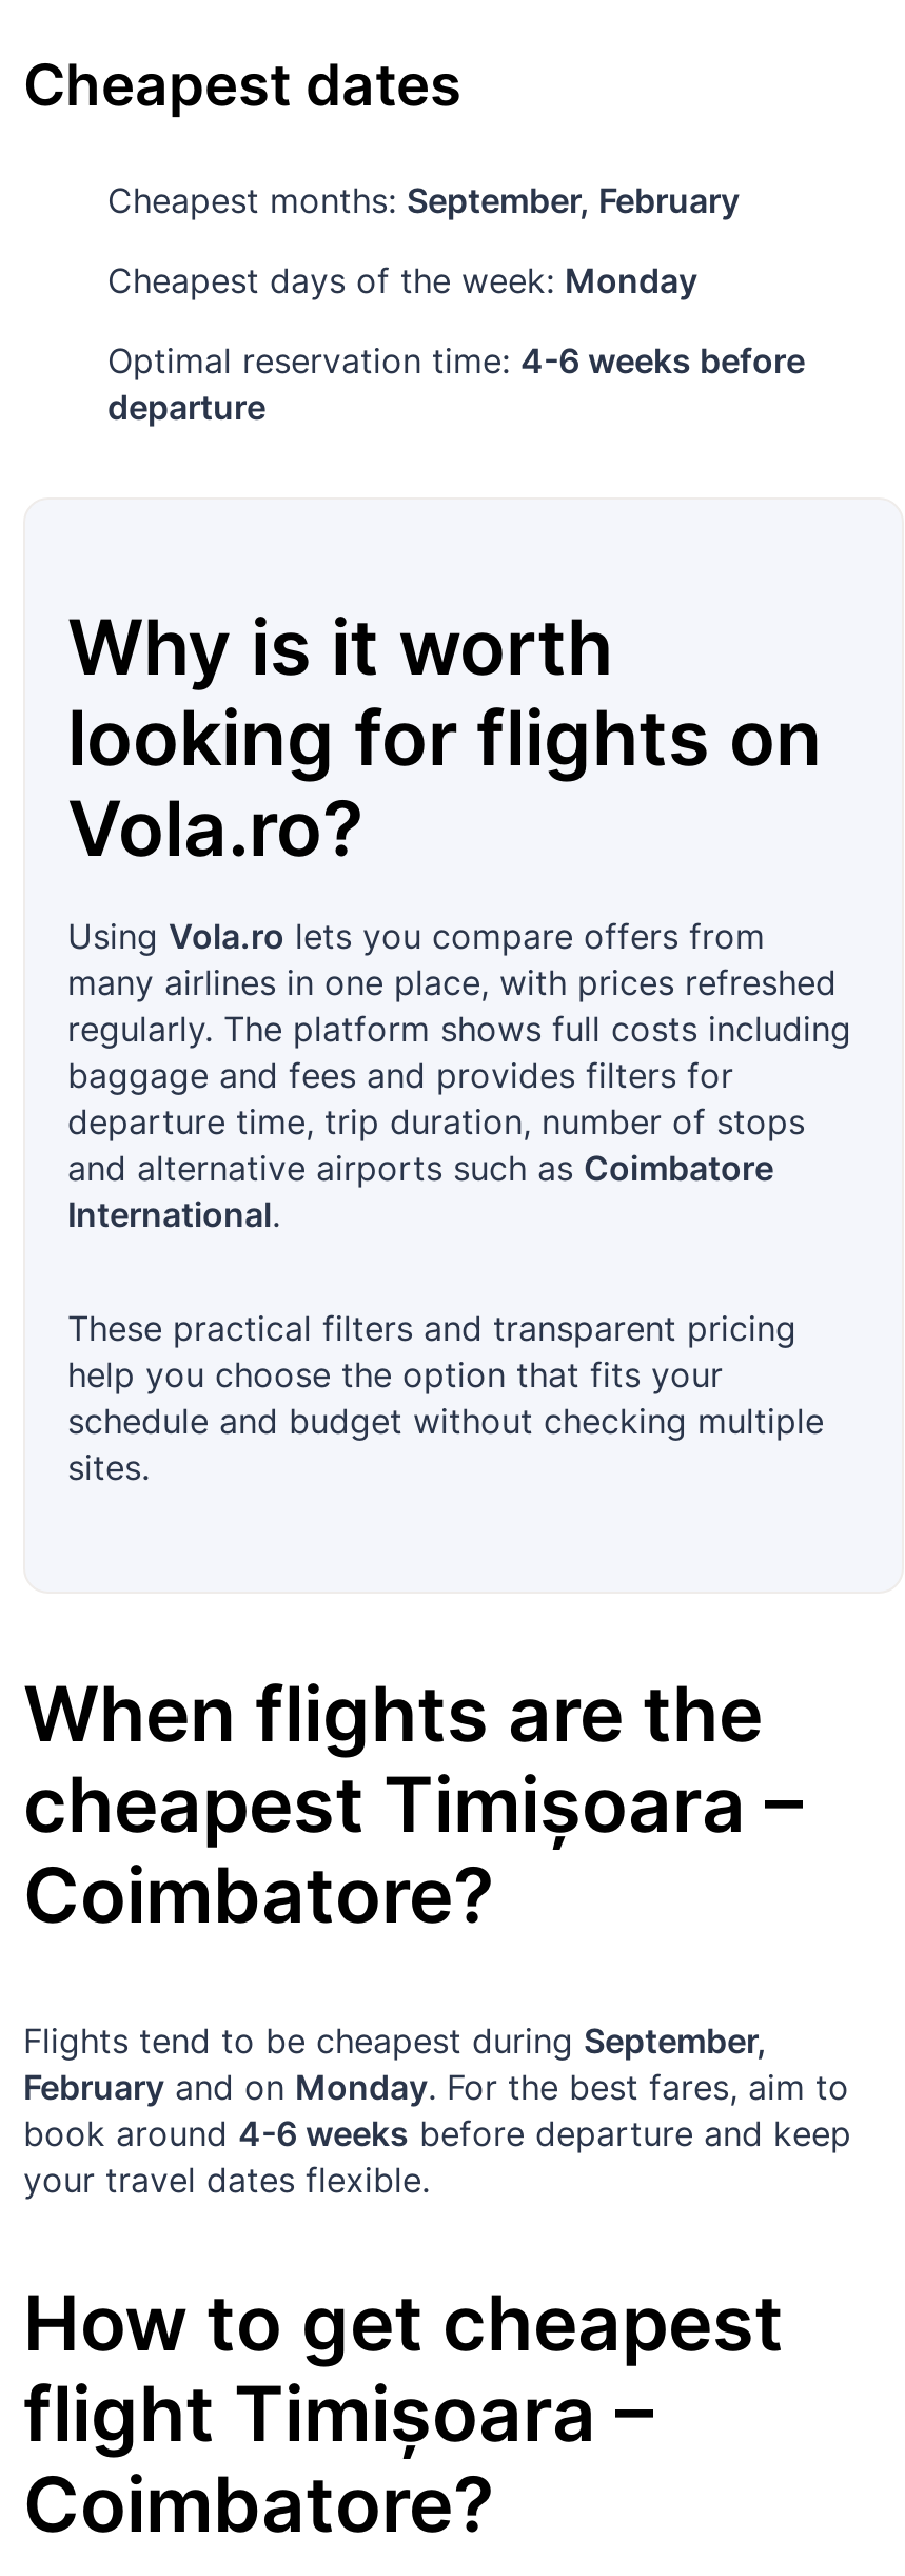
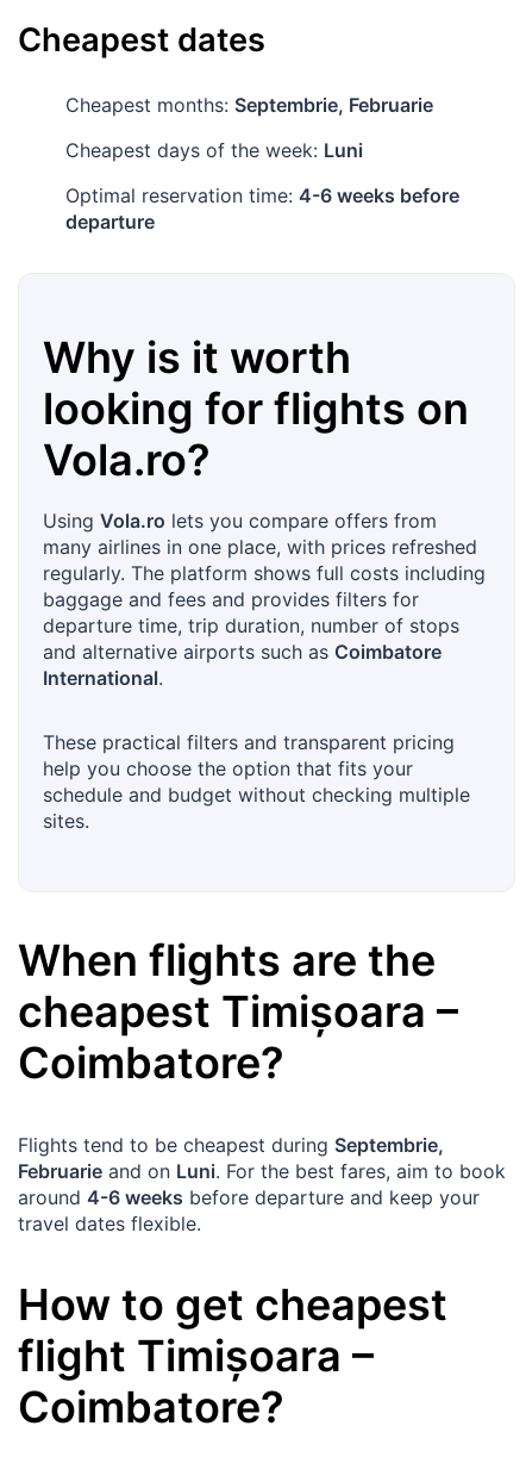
[107,180,740,222] Cheapest months: September, February -> [65,93,433,117] Cheapest months: Septembrie, Februarie
[107,260,697,302] Cheapest days of the week: Monday -> [65,139,363,162] Cheapest days of the week: Luni
[23,2019,851,2200] Flights tend to be cheapest during September, | February and on Monday. For the best fares, aim to | book around 4-6 weeks before departure and keep | your travel dates flexible. -> [18,1133,506,1235] Flights tend to be cheapest during Septembrie, | Februarie and on Luni. For the best fares, aim to book | around 4-6 weeks before departure and keep your | travel dates flexible.

